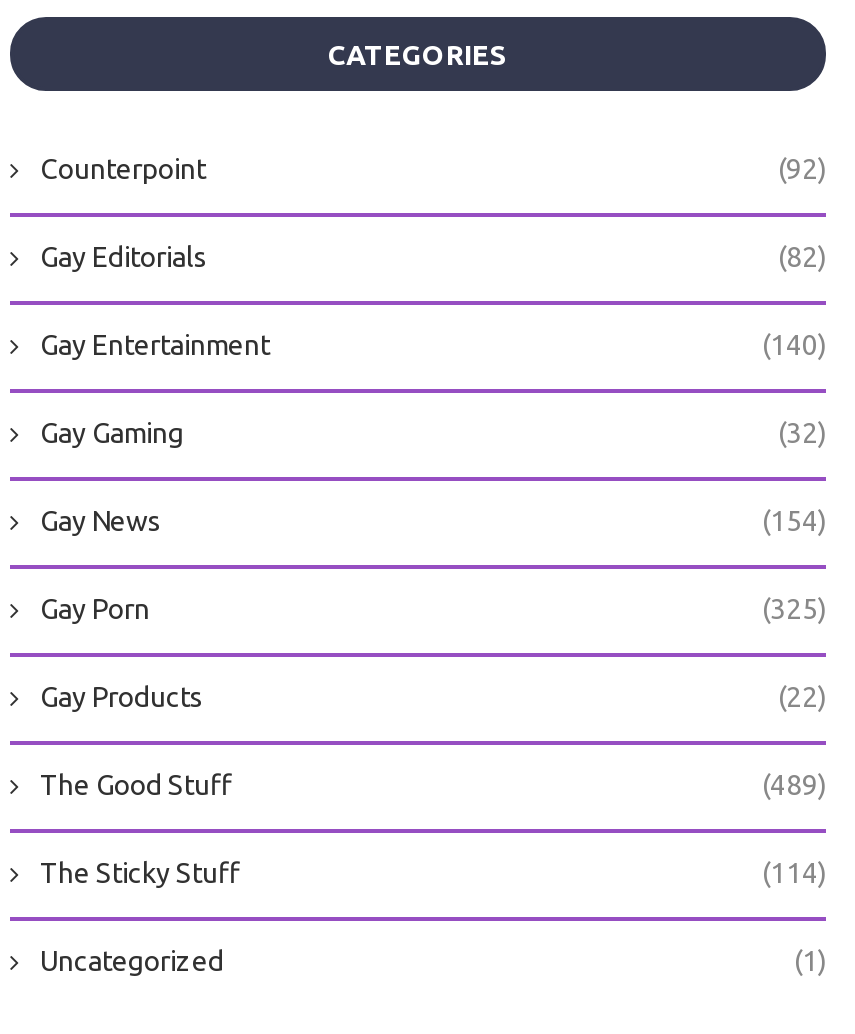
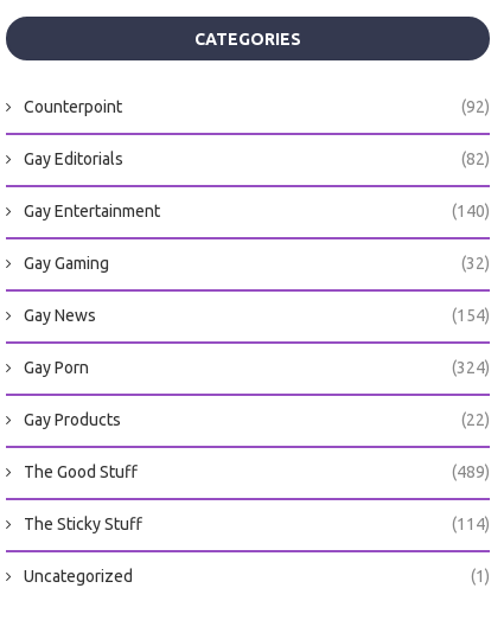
[762,593,826,625] (325) -> [452,358,490,377] (324)

